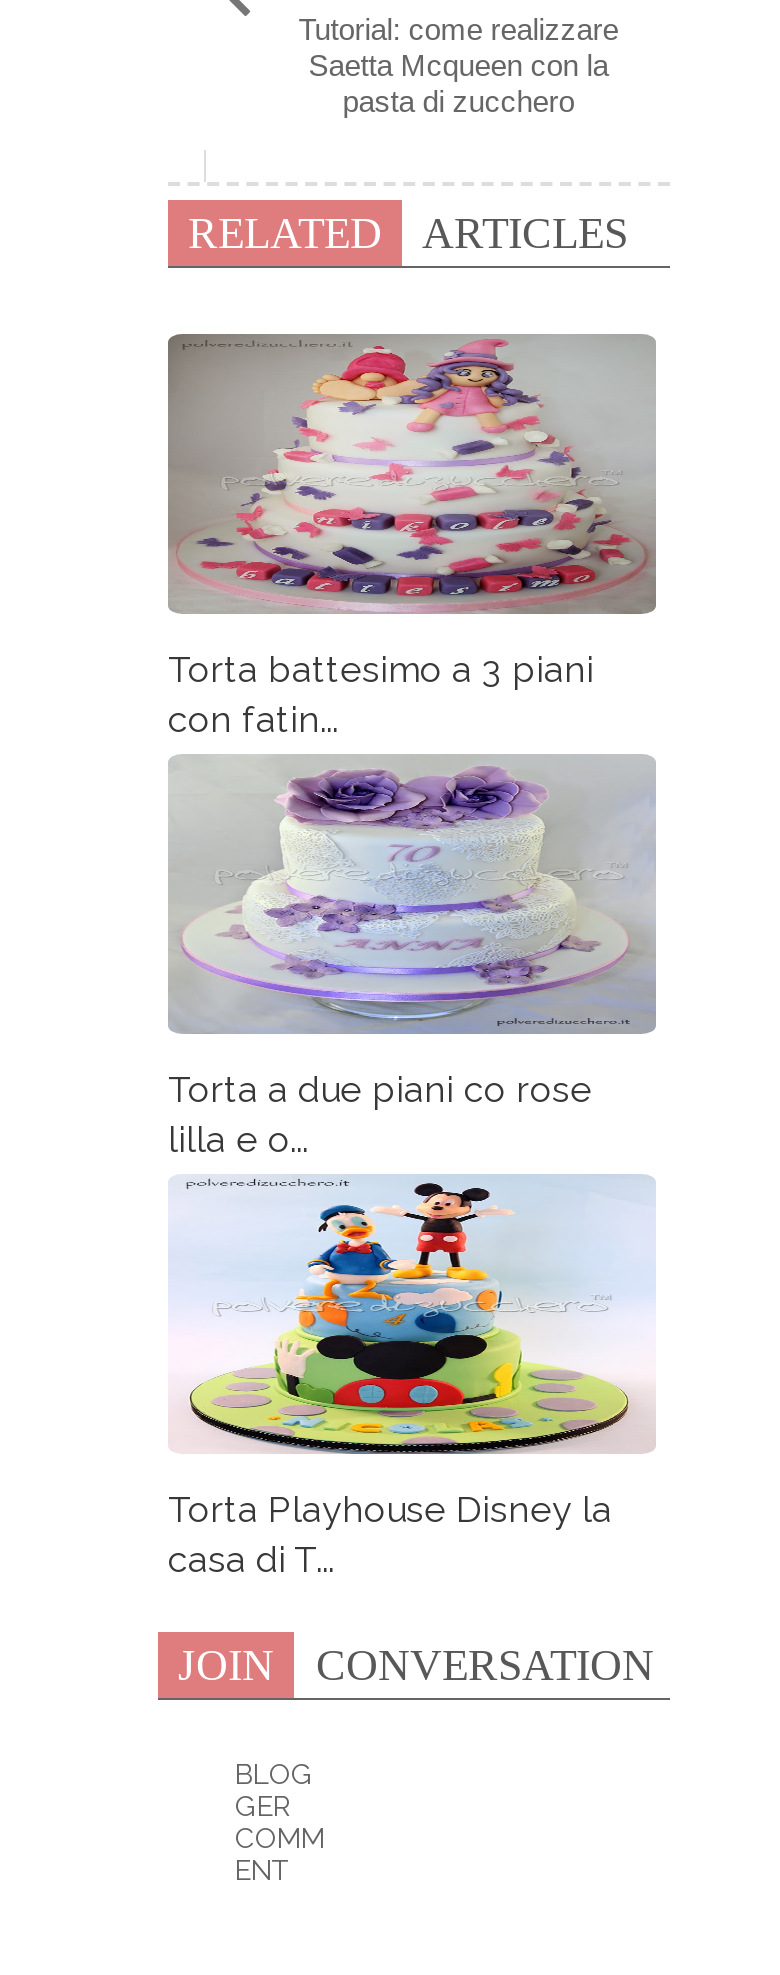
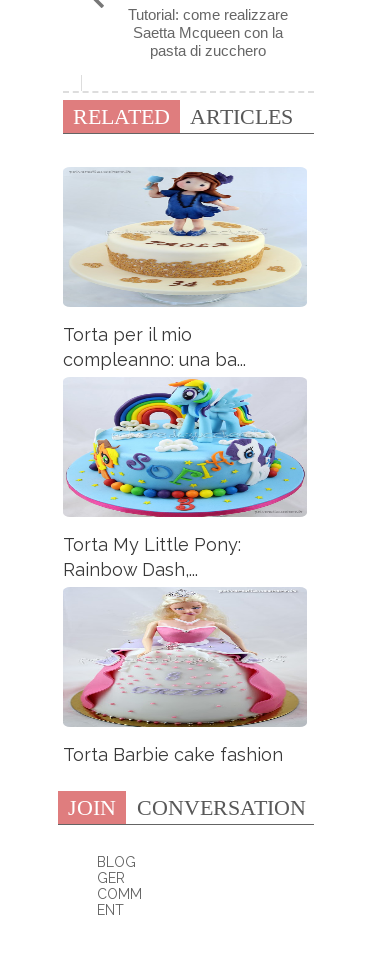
[166,332,656,741] [image] | Torta battesimo a 3 piani | con fatin... -> [63,167,306,370] [image] | Torta per il mio | compleanno: una ba...
[168,756,654,1161] [image] | Torta a due piani co rose | lilla e o... -> [63,378,305,580] [image] | Torta My Little Pony: | Rainbow Dash,...
[168,1186,652,1581] [image] | Torta Playhouse Disney la | casa di T... -> [63,589,307,765] [image] | Torta Barbie cake fashion

